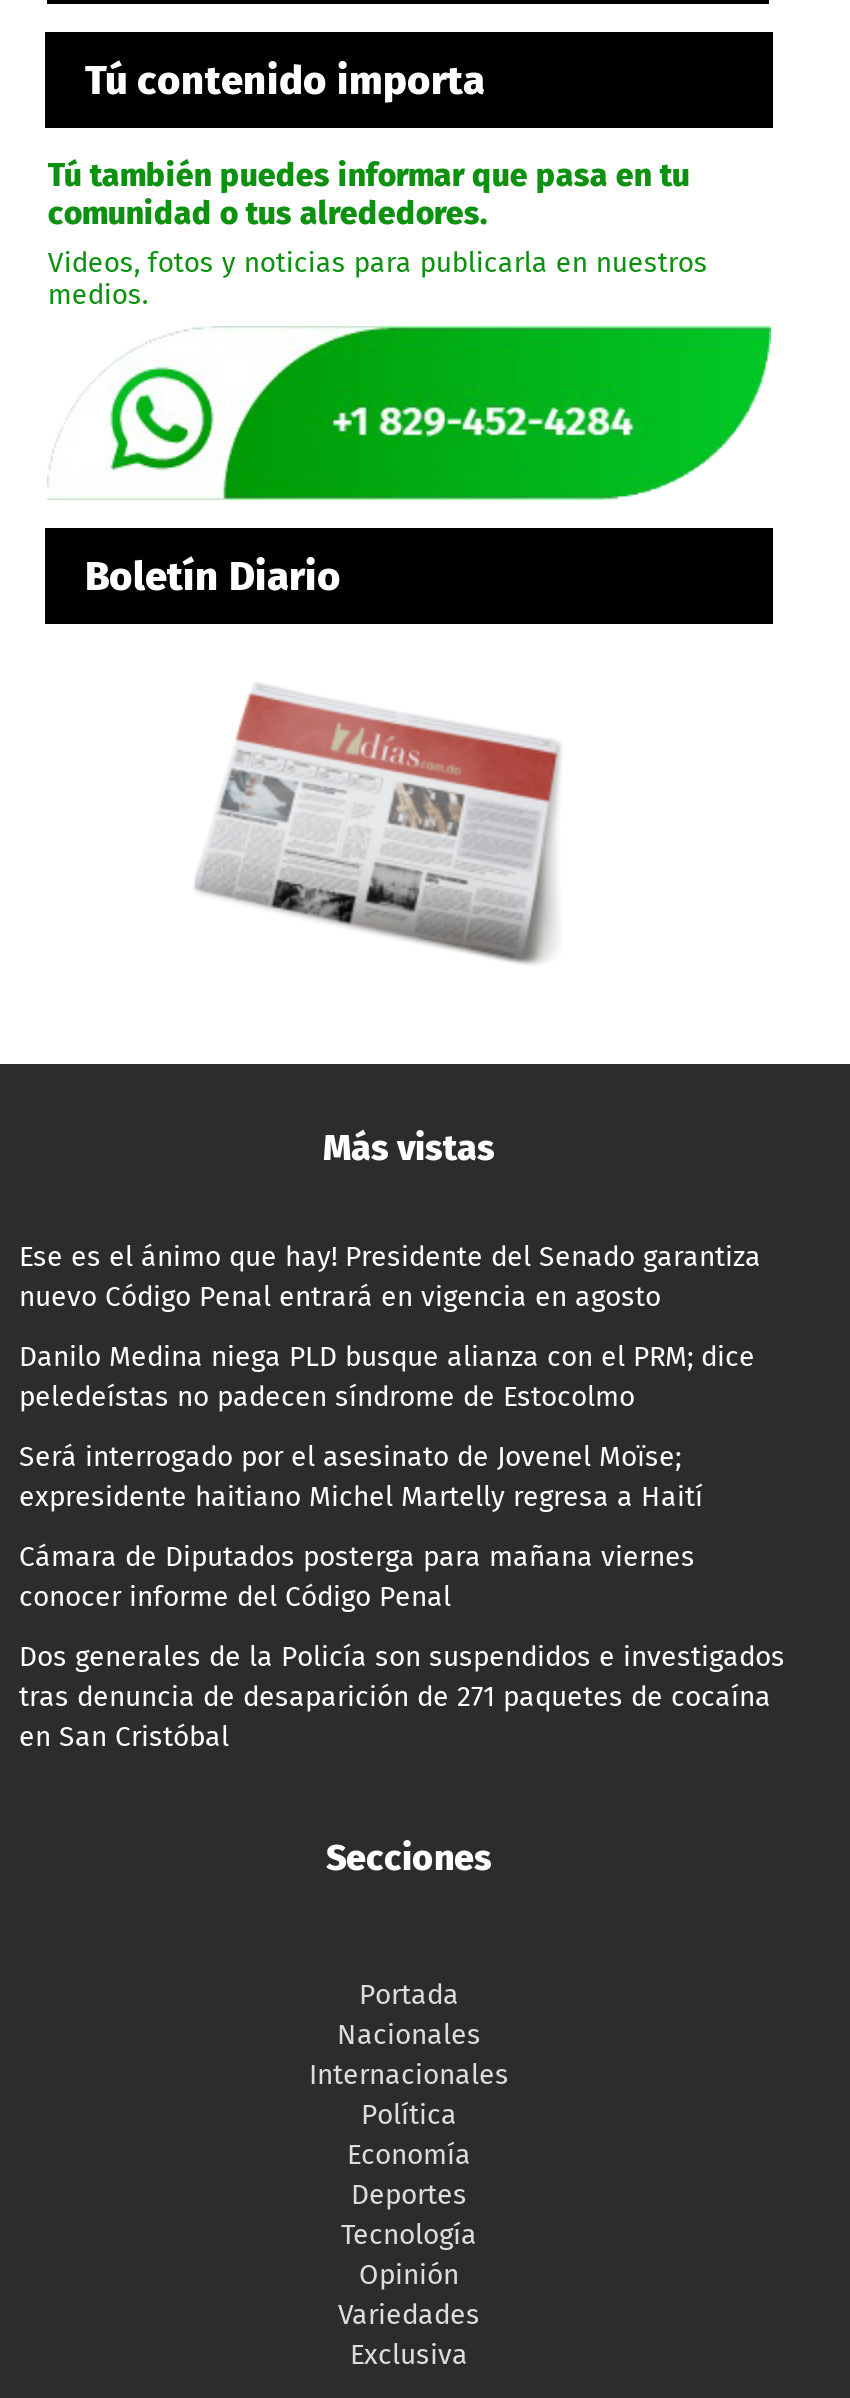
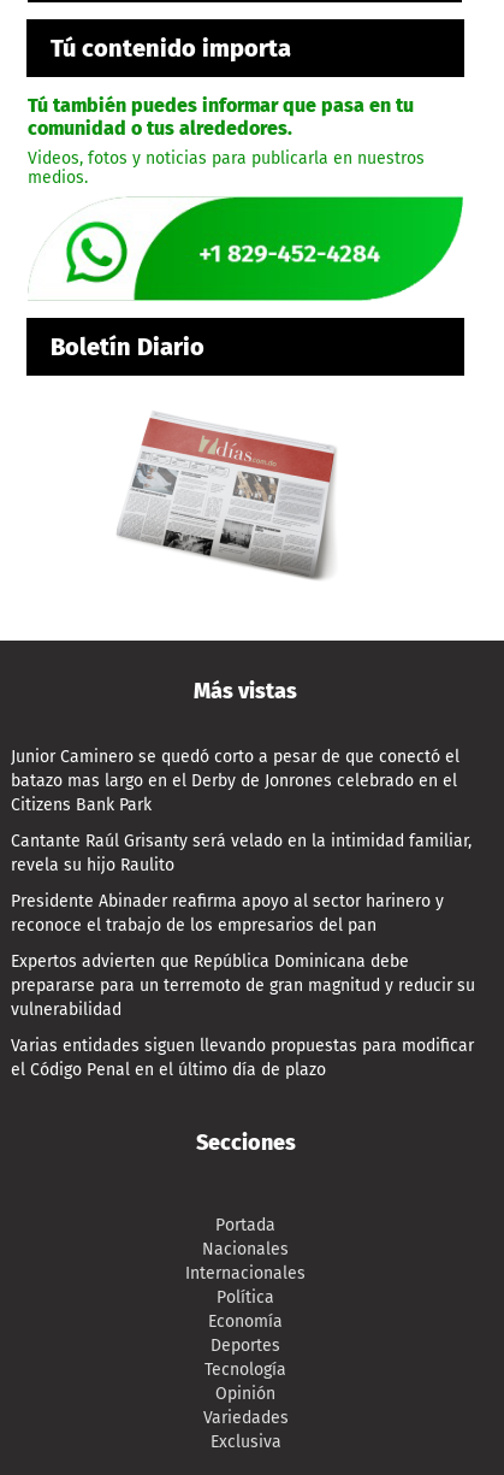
[19,1241,761,1315] Ese es el ánimo que hay! Presidente del Senado garantiza | nuevo Código Penal entrará en vigencia en agosto -> [11,747,459,816] Junior Caminero se quedó corto a pesar de que conectó el | batazo mas largo en el Derby de Jonrones celebrado en el | Citizens Bank Park
[19,1341,755,1415] Danilo Medina niega PLD busque alianza con el PRM; dice | peledeístas no padecen síndrome de Estocolmo -> [11,831,472,876] Cantante Raúl Grisanty será velado en la intimidad familiar, | revela su hijo Raulito
[19,1441,703,1515] Será interrogado por el asesinato de Jovenel Moïse; | expresidente haitiano Michel Martelly regresa a Haití -> [11,892,444,936] Presidente Abinader reafirma apoyo al sector harinero y | reconoce el trabajo de los empresarios del pan
[19,1541,695,1615] Cámara de Diputados posterga para mañana viernes | conocer informe del Código Penal -> [11,952,475,1020] Expertos advierten que República Dominicana debe | prepararse para un terremoto de gran magnitud y reducir su | vulnerabilidad
[19,1641,785,1755] Dos generales de la Policía son suspendidos e investigados | tras denuncia de desaparición de 271 paquetes de cocaína | en San Cristóbal -> [11,1036,474,1081] Varias entidades siguen llevando propuestas para modificar | el Código Penal en el último día de plazo

